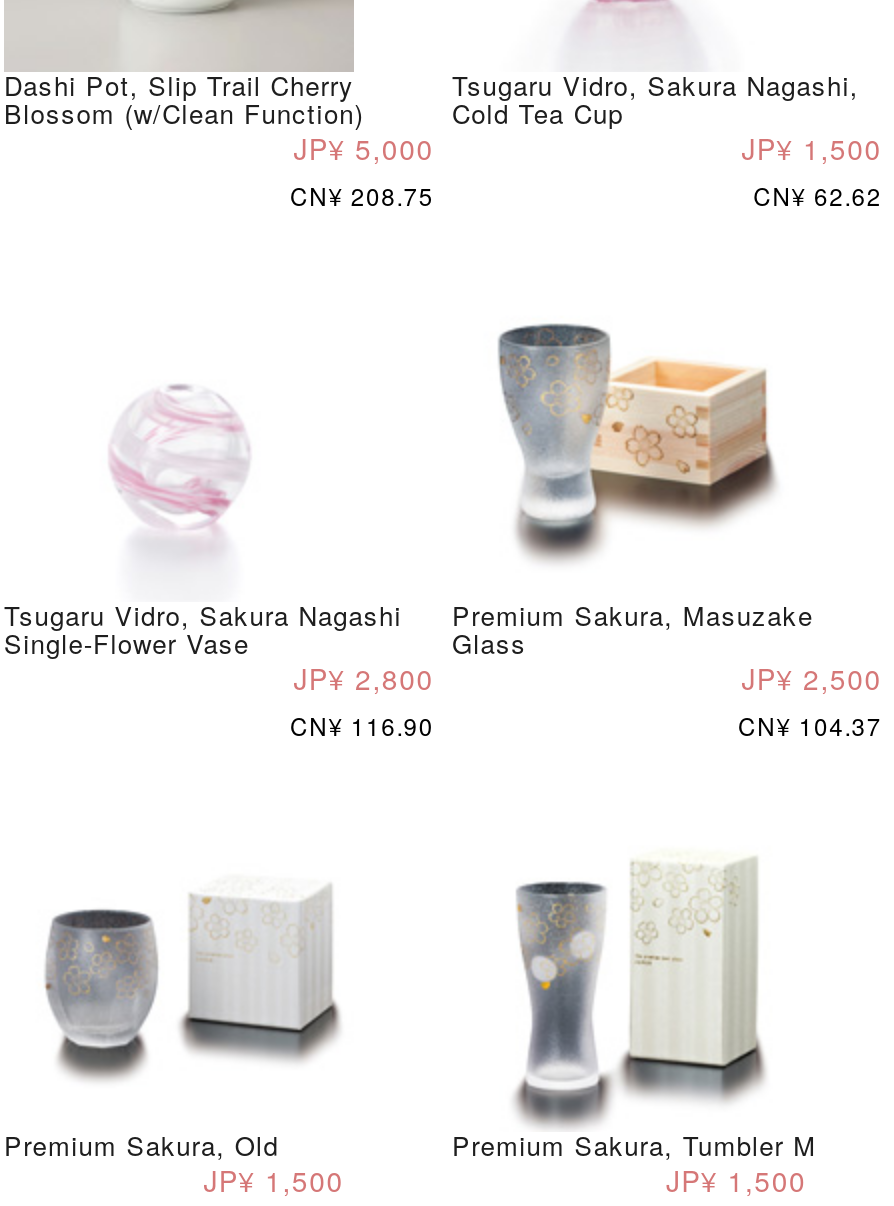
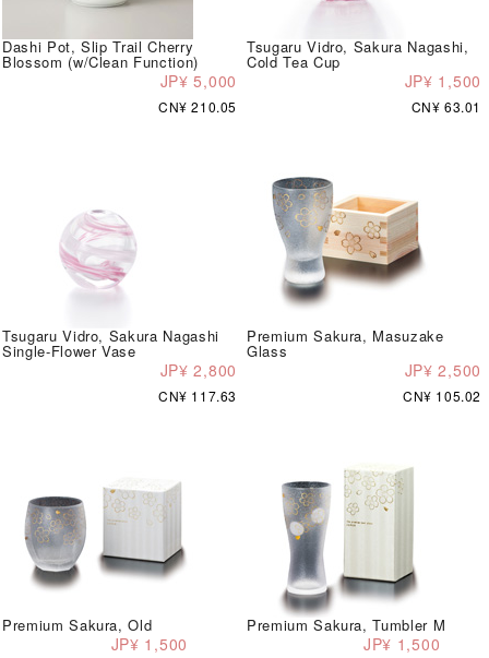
[290,177,434,211] CN¥ 208.75 -> [158,97,237,115] CN¥ 210.05
[753,177,882,211] CN¥ 62.62 -> [411,97,481,115] CN¥ 63.01
[290,707,434,741] CN¥ 116.90 -> [158,386,237,404] CN¥ 117.63
[738,707,882,741] CN¥ 104.37 -> [403,386,481,404] CN¥ 105.02

